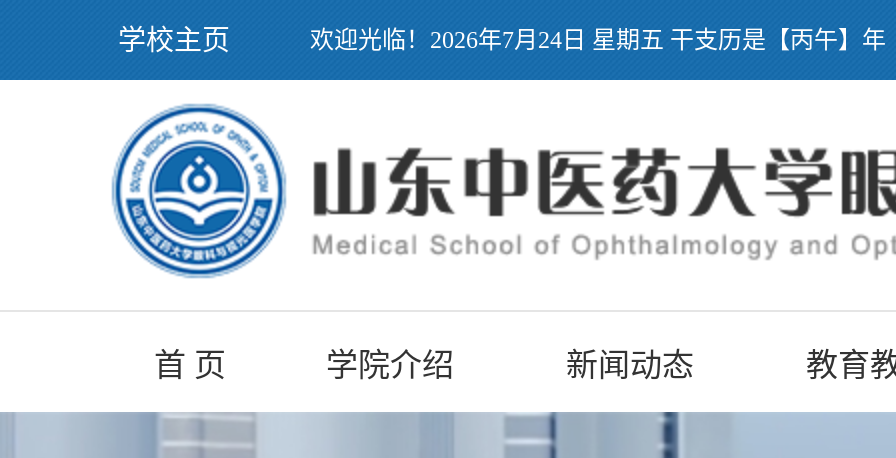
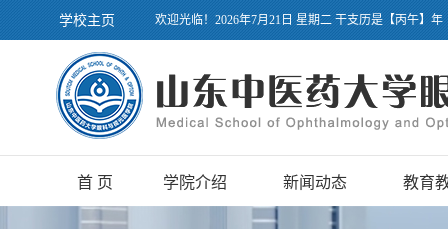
[310,26,886,54] 欢迎光临！2026年7月24日 星期五 干支历是【丙午】年 -> [155,13,443,27] 欢迎光临！2026年7月21日 星期二 干支历是【丙午】年

